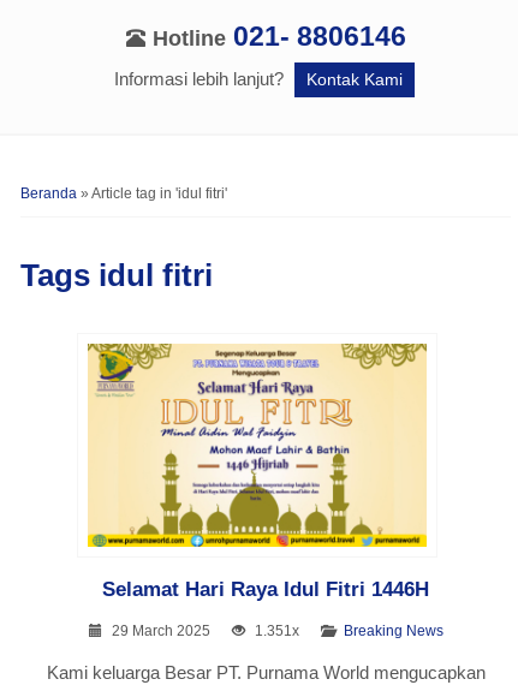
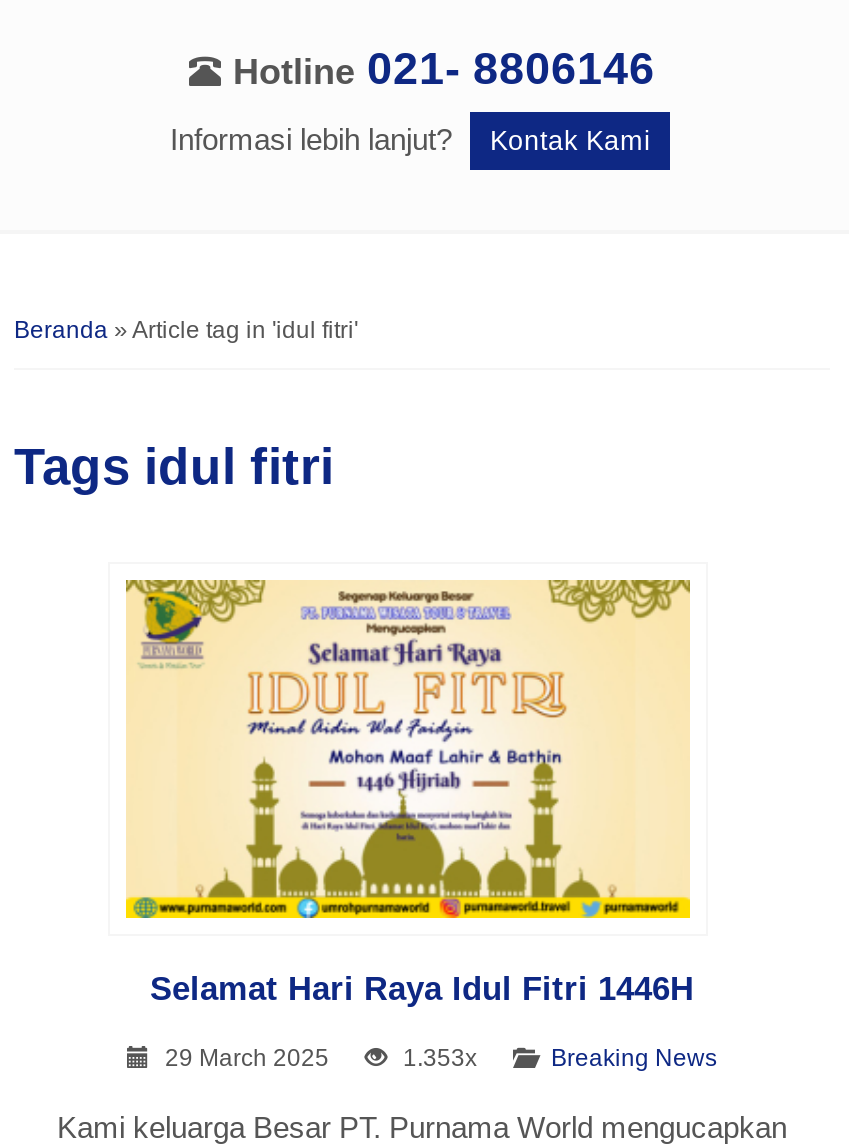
[251,623,302,640] 1.351x -> [397,1044,483,1072] 1.353x

